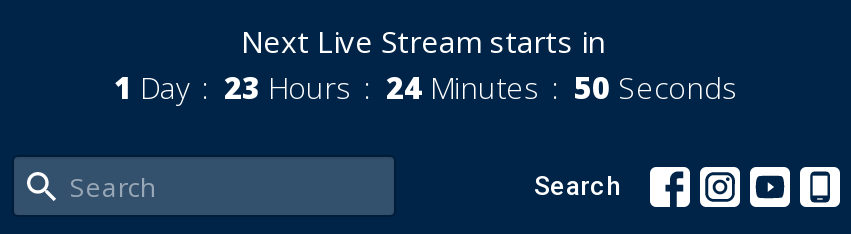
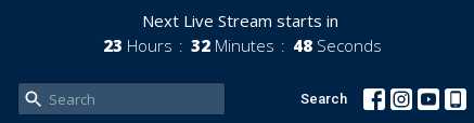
[114,67,190,107] 1 Day -> none
[386,67,540,107] 24 Minutes -> [190,35,274,56] 32 Minutes

